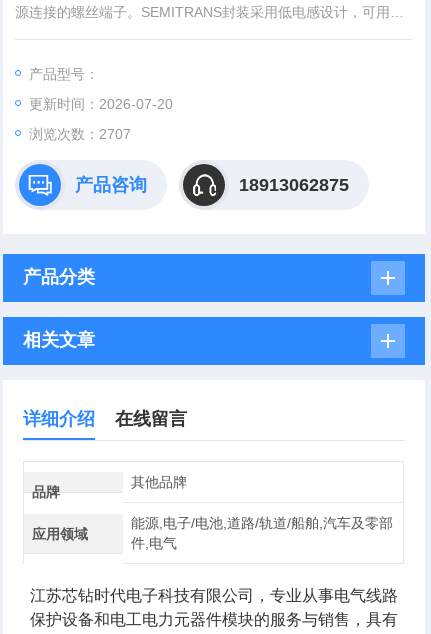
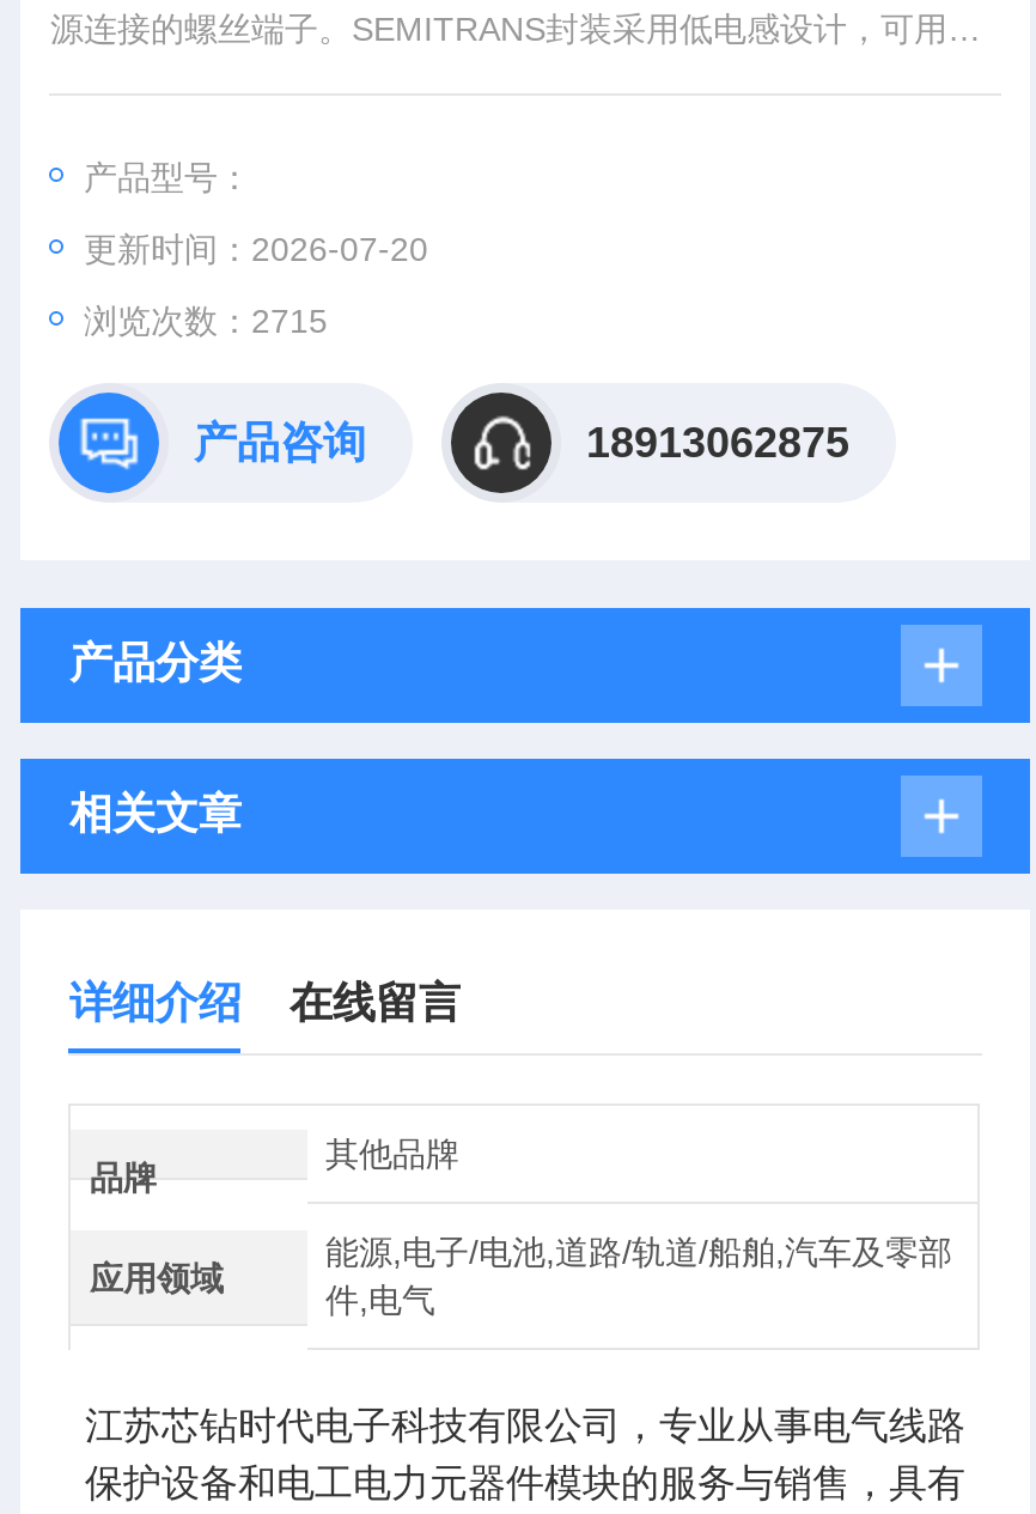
[29,126,131,142] 浏览次数：2707 -> [84,302,328,340] 浏览次数：2715

